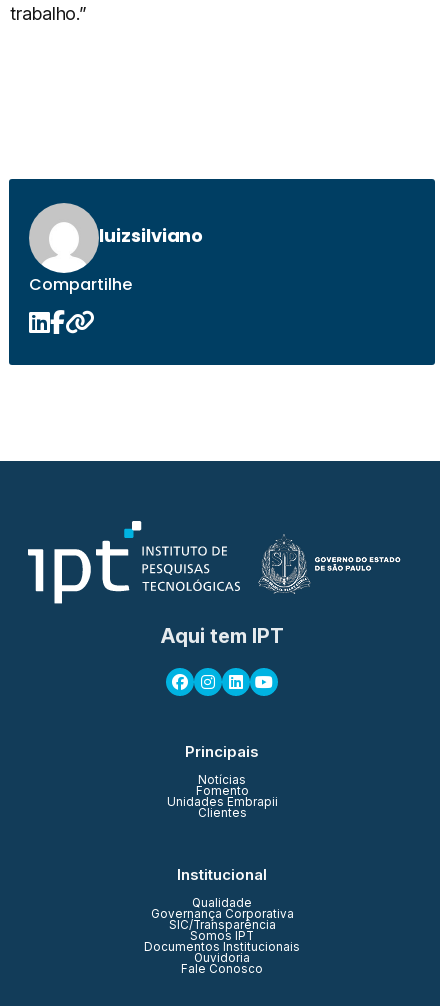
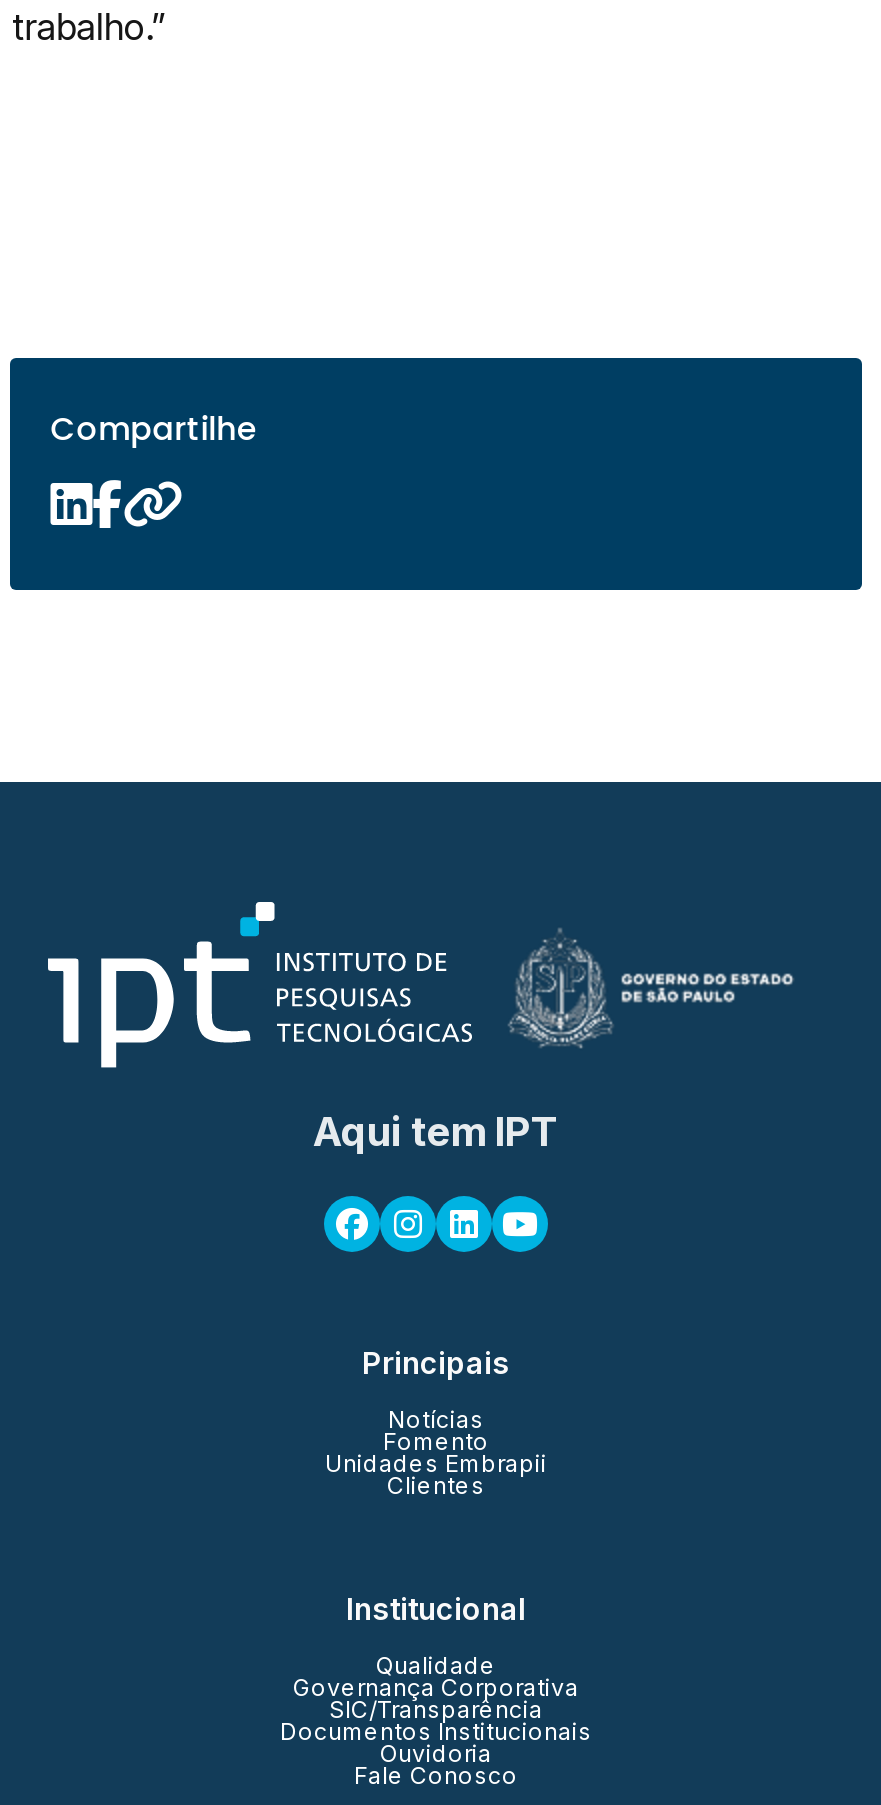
[28,202,203,271] [image] | luizsilviano -> none
[190,929,254,943] Somos IPT -> none

